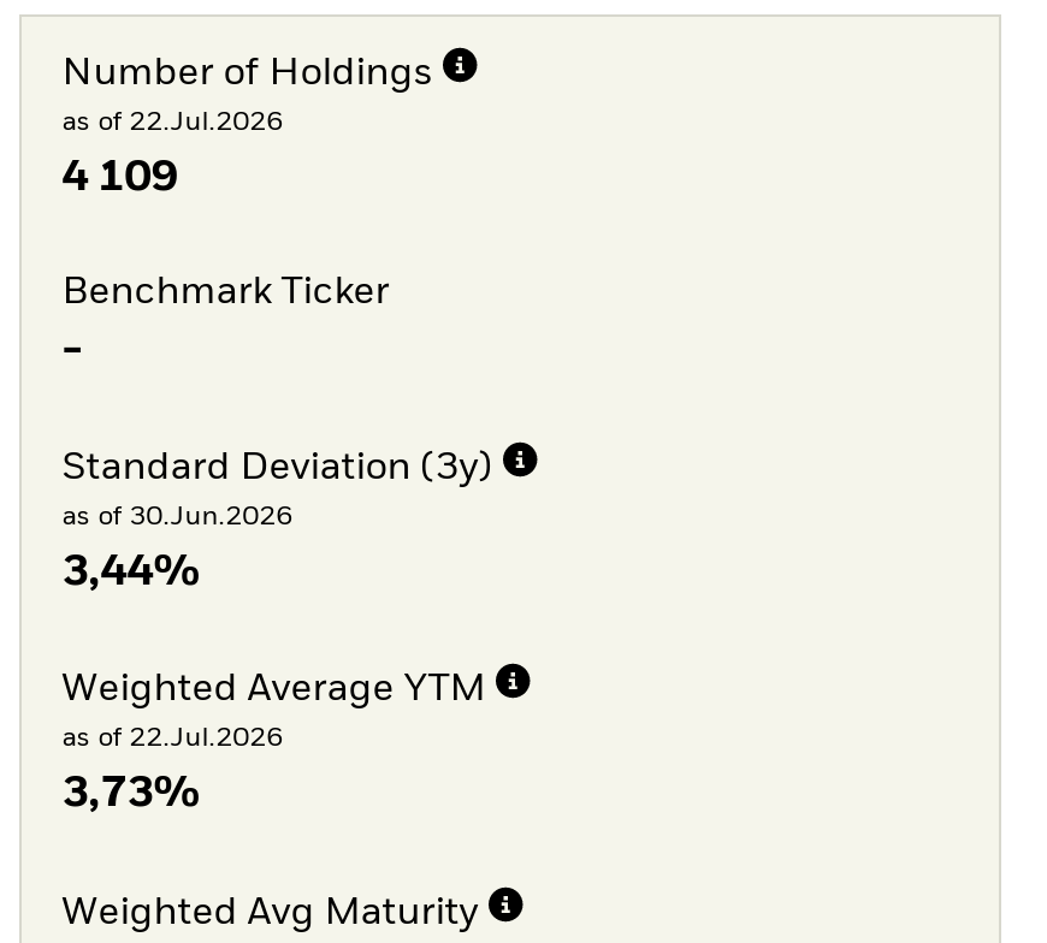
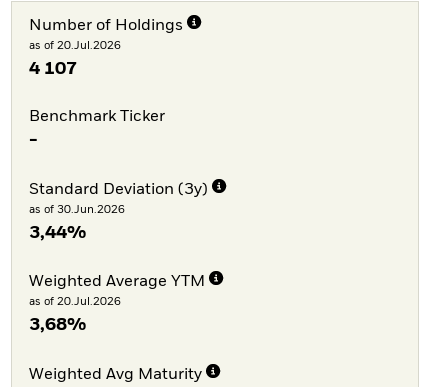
[62,108,284,135] as of 22.Jul.2026 -> [29,40,121,51] as of 20.Jul.2026
[62,157,178,200] 4 109 -> [29,60,77,78] 4 107
[62,725,284,752] as of 22.Jul.2026 -> [29,296,121,307] as of 20.Jul.2026
[62,773,199,816] 3,73% -> [29,316,86,334] 3,68%

